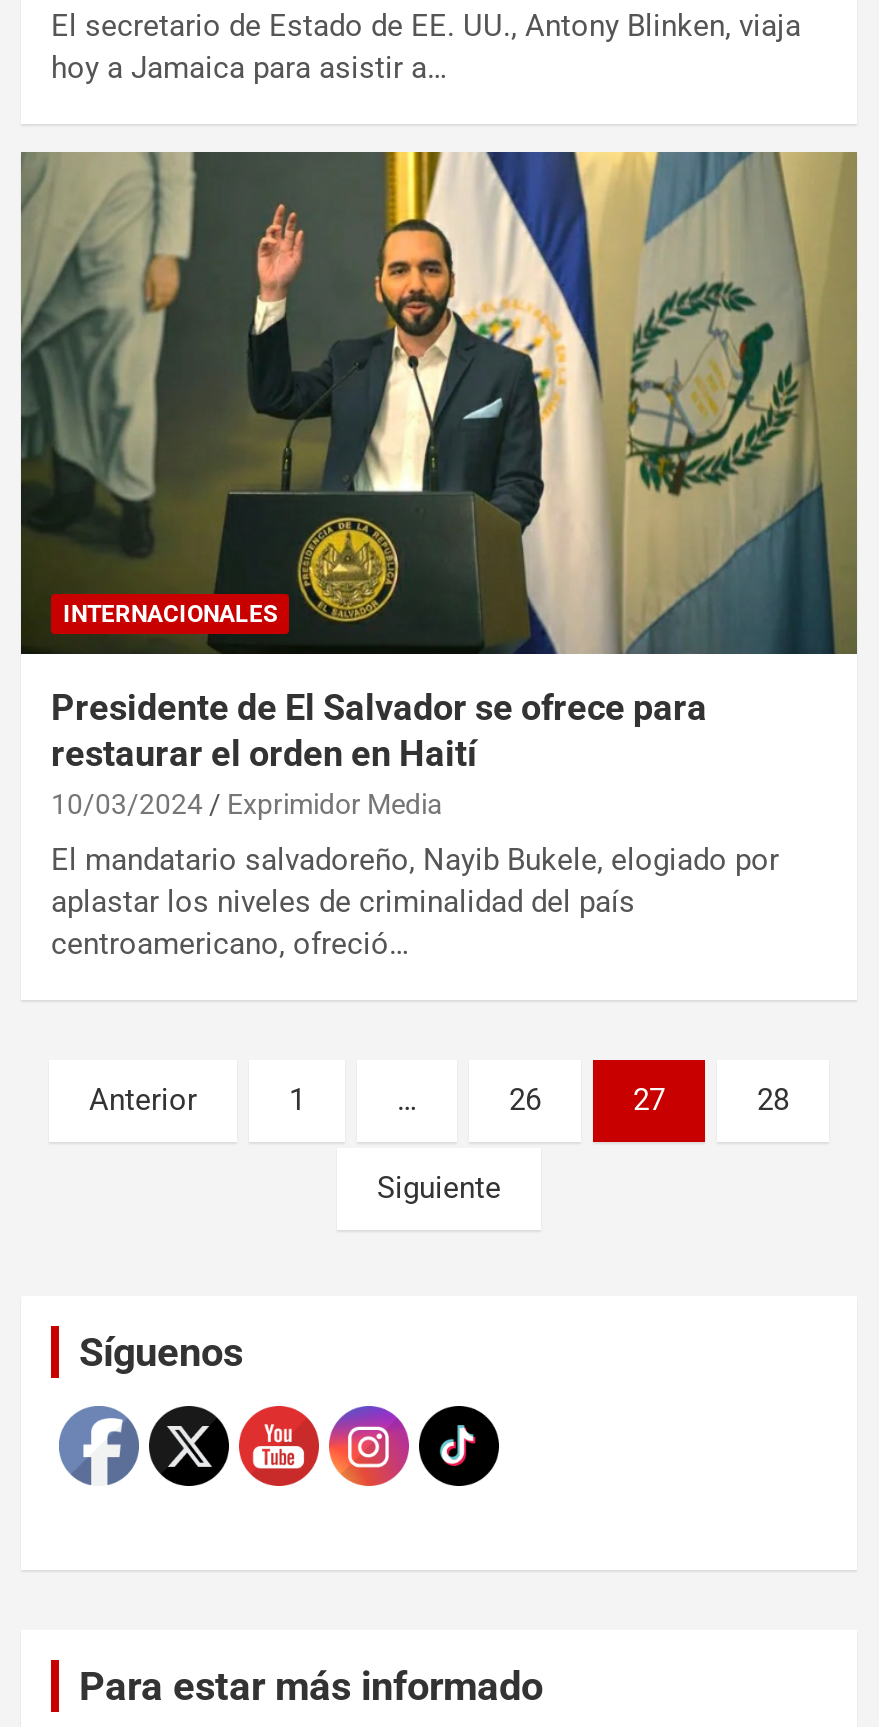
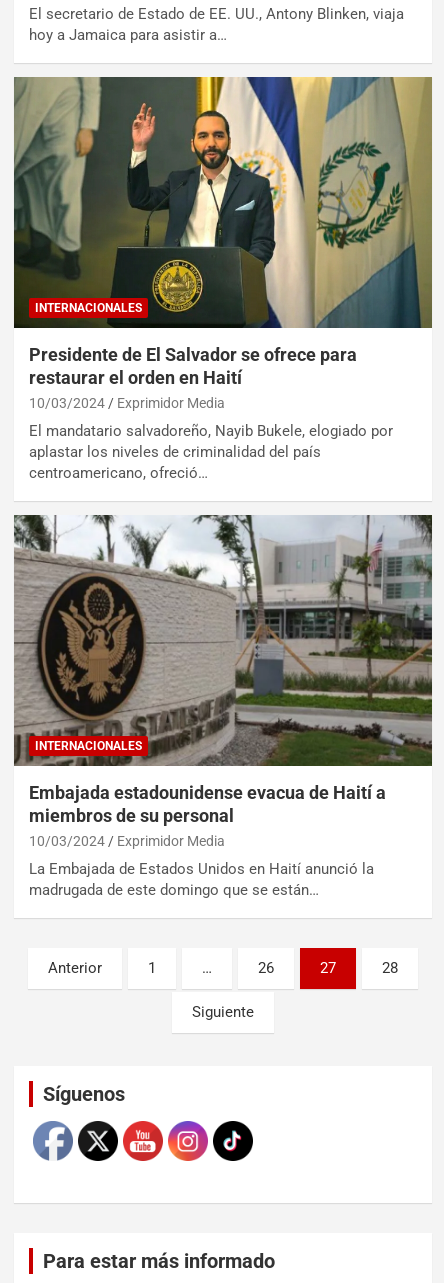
none -> [13,514,433,899] [image] | INTERNACIONALES | Embajada estadounidense evacua de Haití a | miembros de su personal | 10/03/2024 | Exprimidor Media | La Embajada de Estados Unidos en Haití anunció la | madrugada de este domingo que se están…

